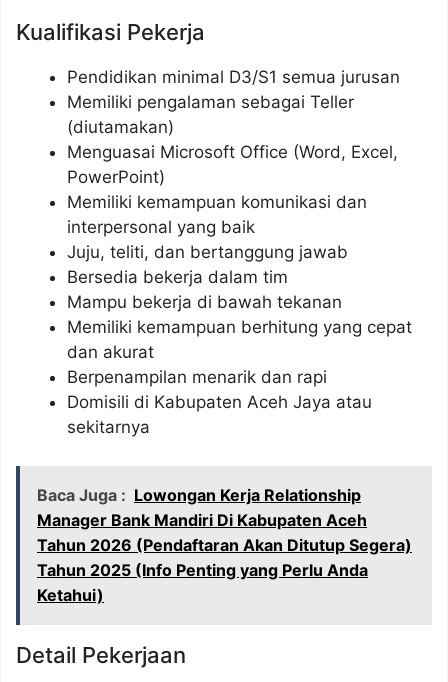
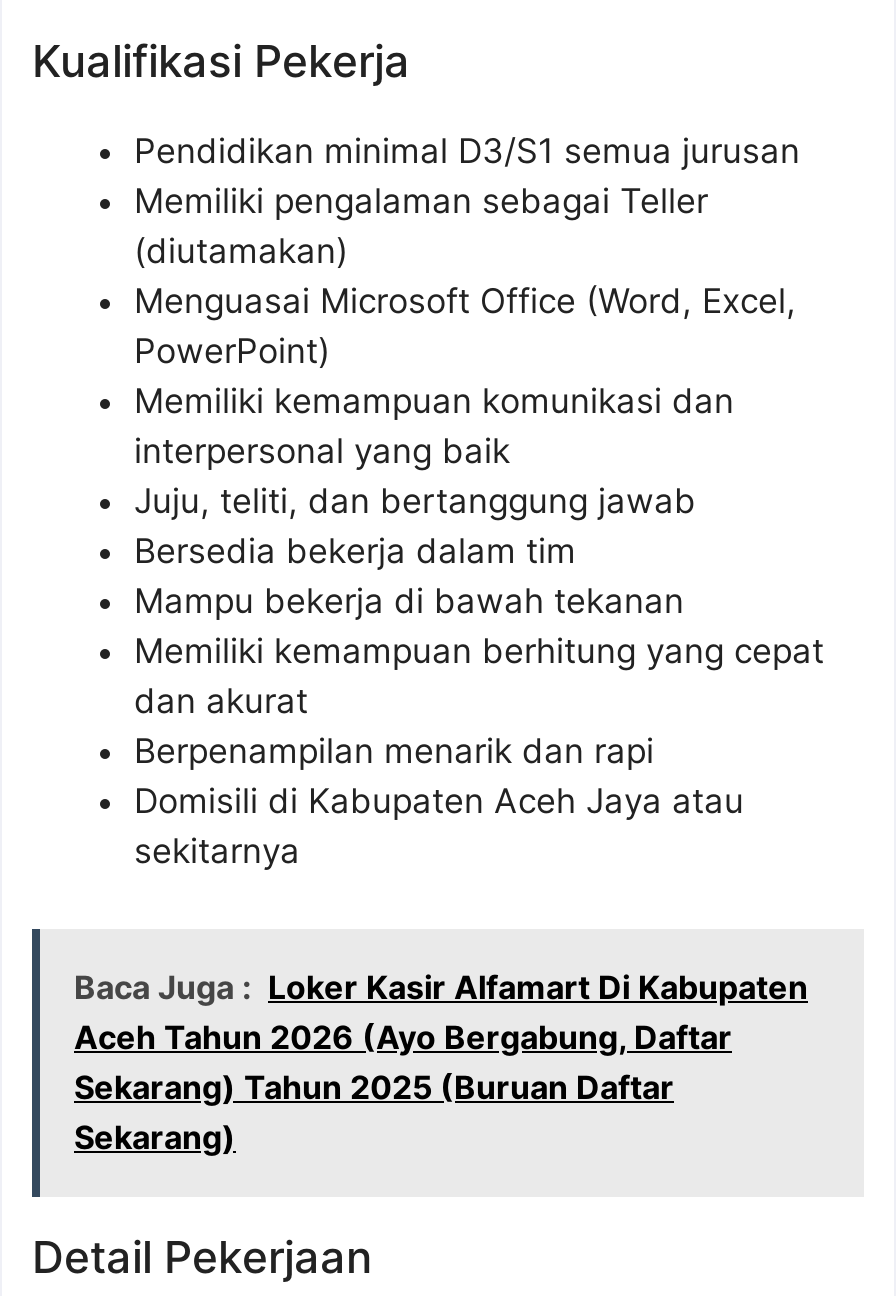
[37,485,412,605] Baca Juga : Lowongan Kerja Relationship | Manager Bank Mandiri Di Kabupaten Aceh | Tahun 2026 (Pendaftaran Akan Ditutup Segera) | Tahun 2025 (Info Penting yang Perlu Anda | Ketahui) -> [74,966,808,1156] Baca Juga : Loker Kasir Alfamart Di Kabupaten | Aceh Tahun 2026 (Ayo Bergabung, Daftar | Sekarang) Tahun 2025 (Buruan Daftar | Sekarang)

